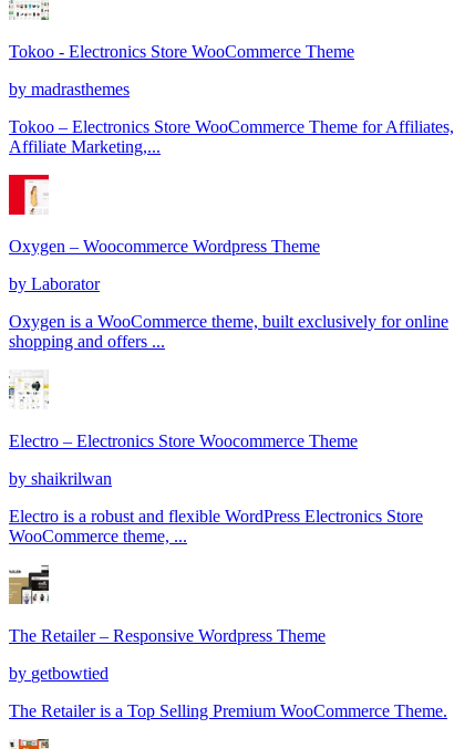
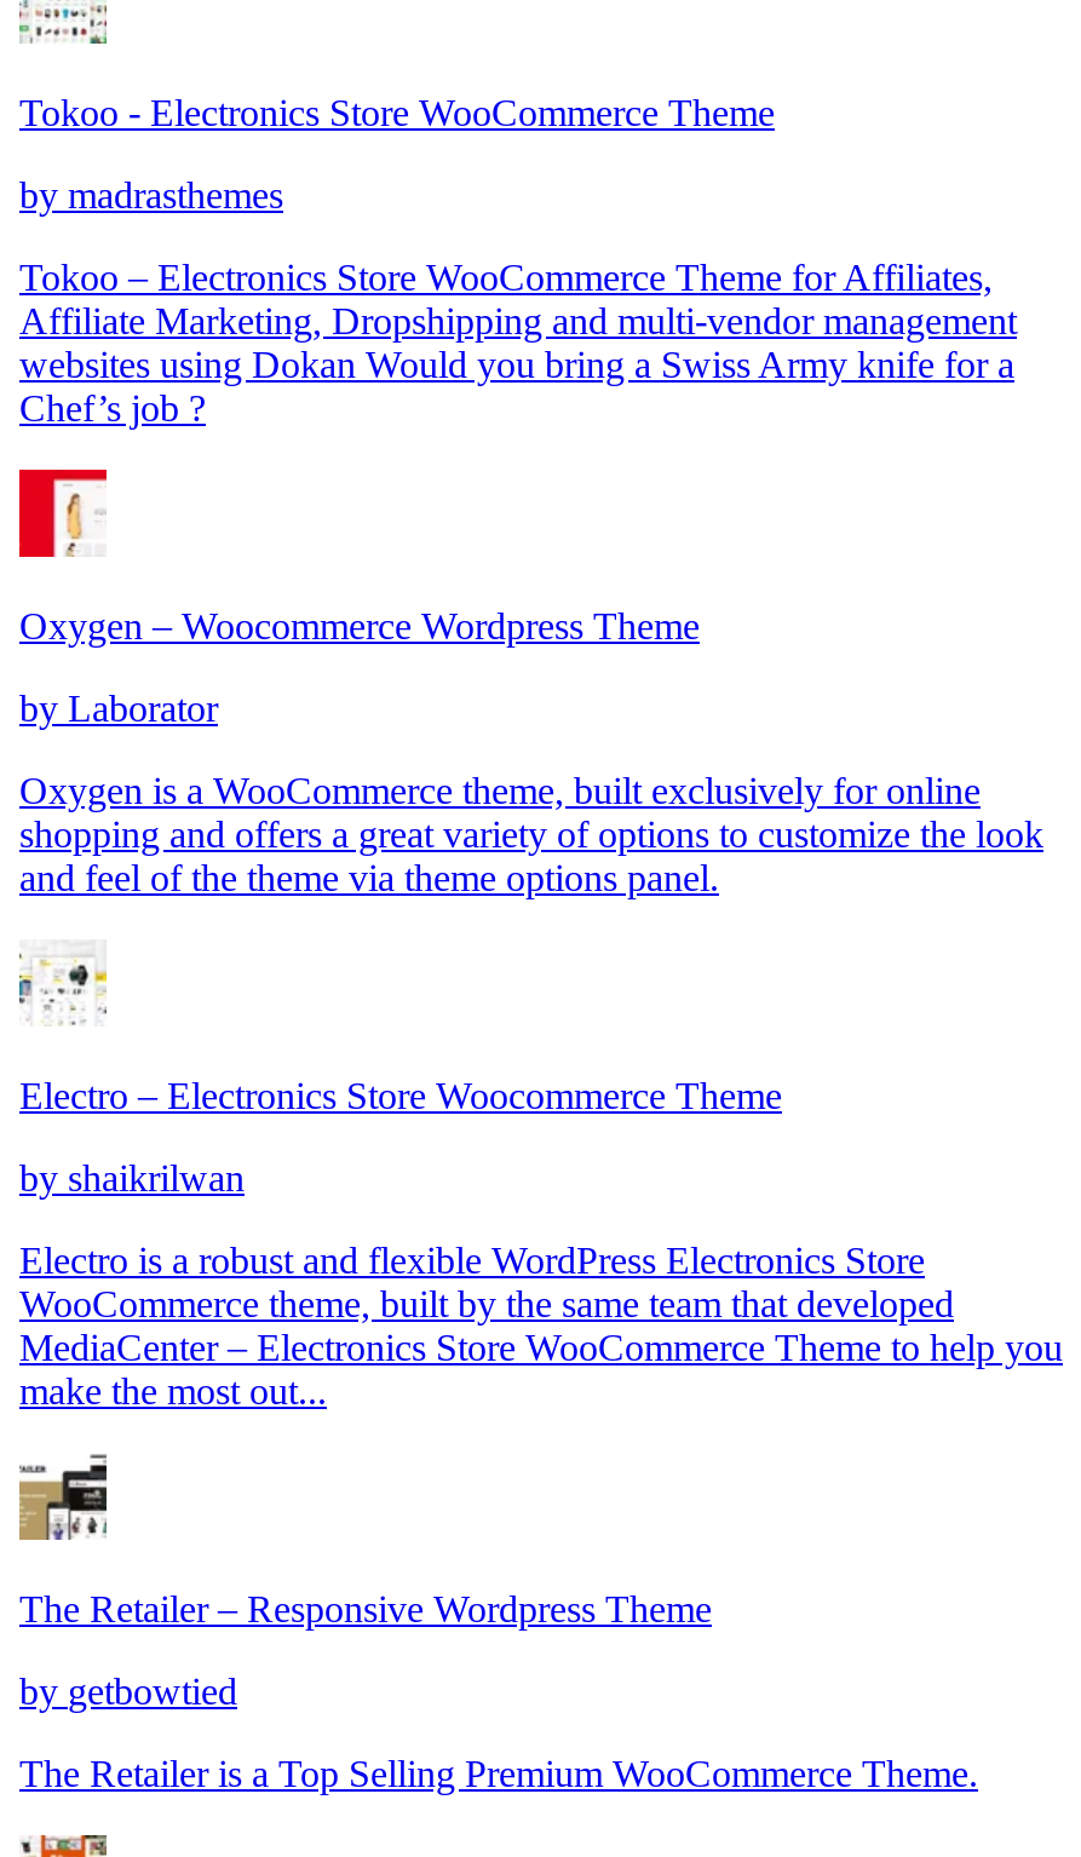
[9,137,161,156] Affiliate Marketing,... -> [19,299,1017,428] Affiliate Marketing, Dropshipping and multi-vendor management | websites using Dokan Would you bring a Swiss Army knife for a | Chef’s job ?
[9,332,165,350] shopping and offers ... -> [19,813,1043,898] shopping and offers a great variety of options to customize the look | and feel of the theme via theme options panel.
[9,526,187,545] WooCommerce theme, ... -> [19,1282,1063,1411] WooCommerce theme, built by the same team that developed | MediaCenter – Electronics Store WooCommerce Theme to help you | make the most out...

